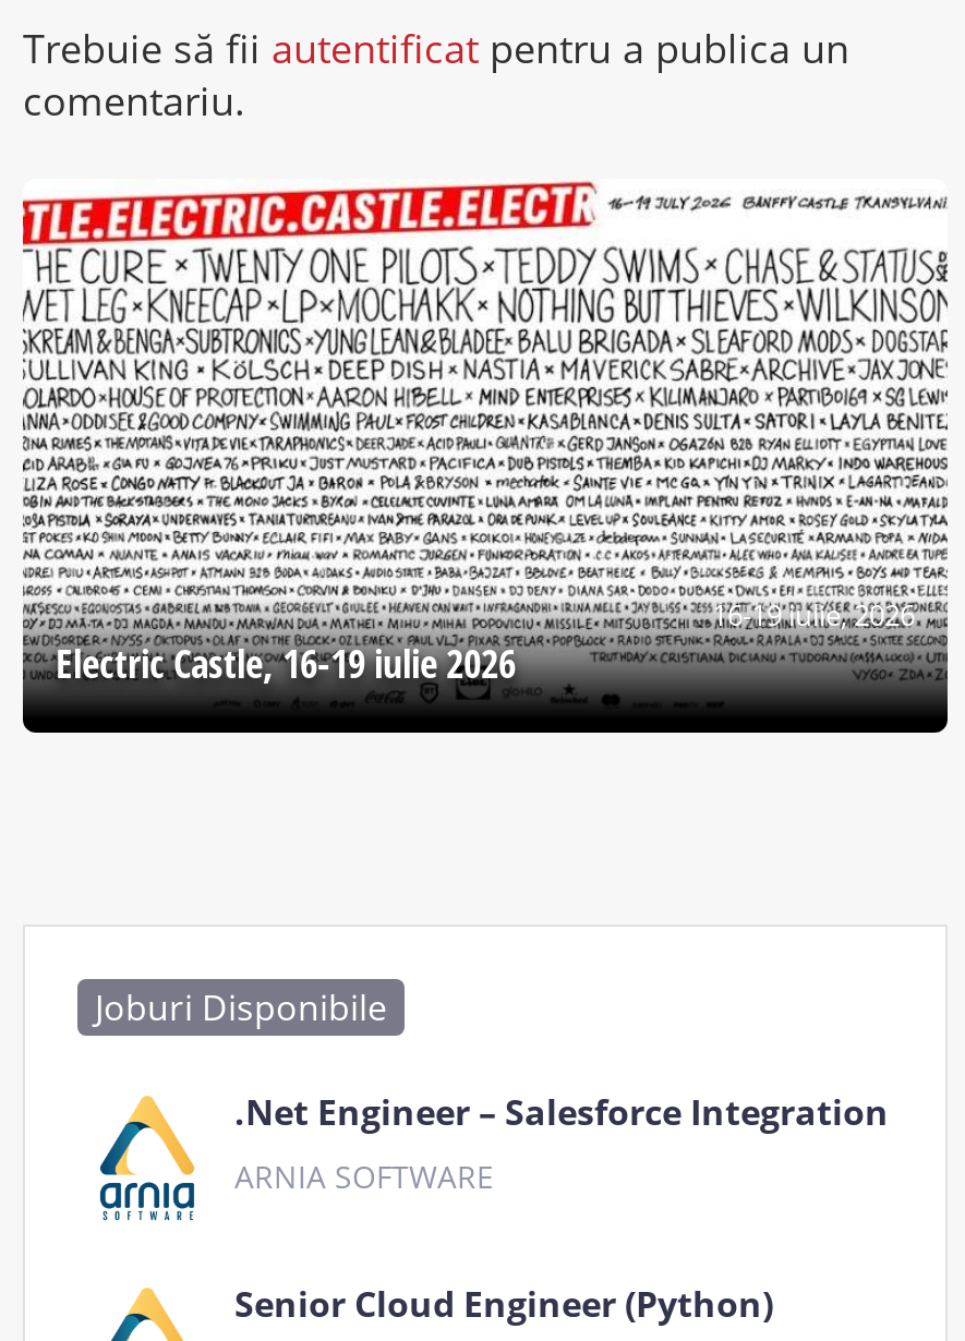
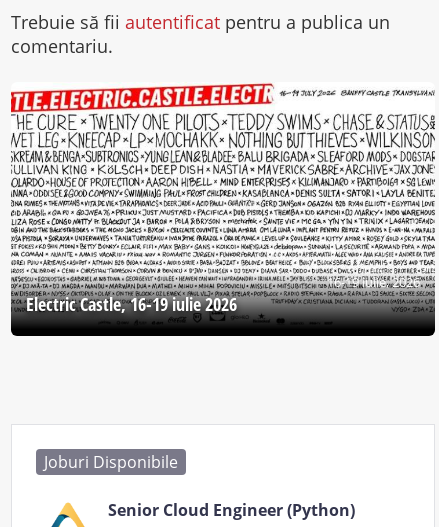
[97,1089,889,1228] [image] | .Net Engineer – Salesforce Integration | ARNIA SOFTWARE -> none

